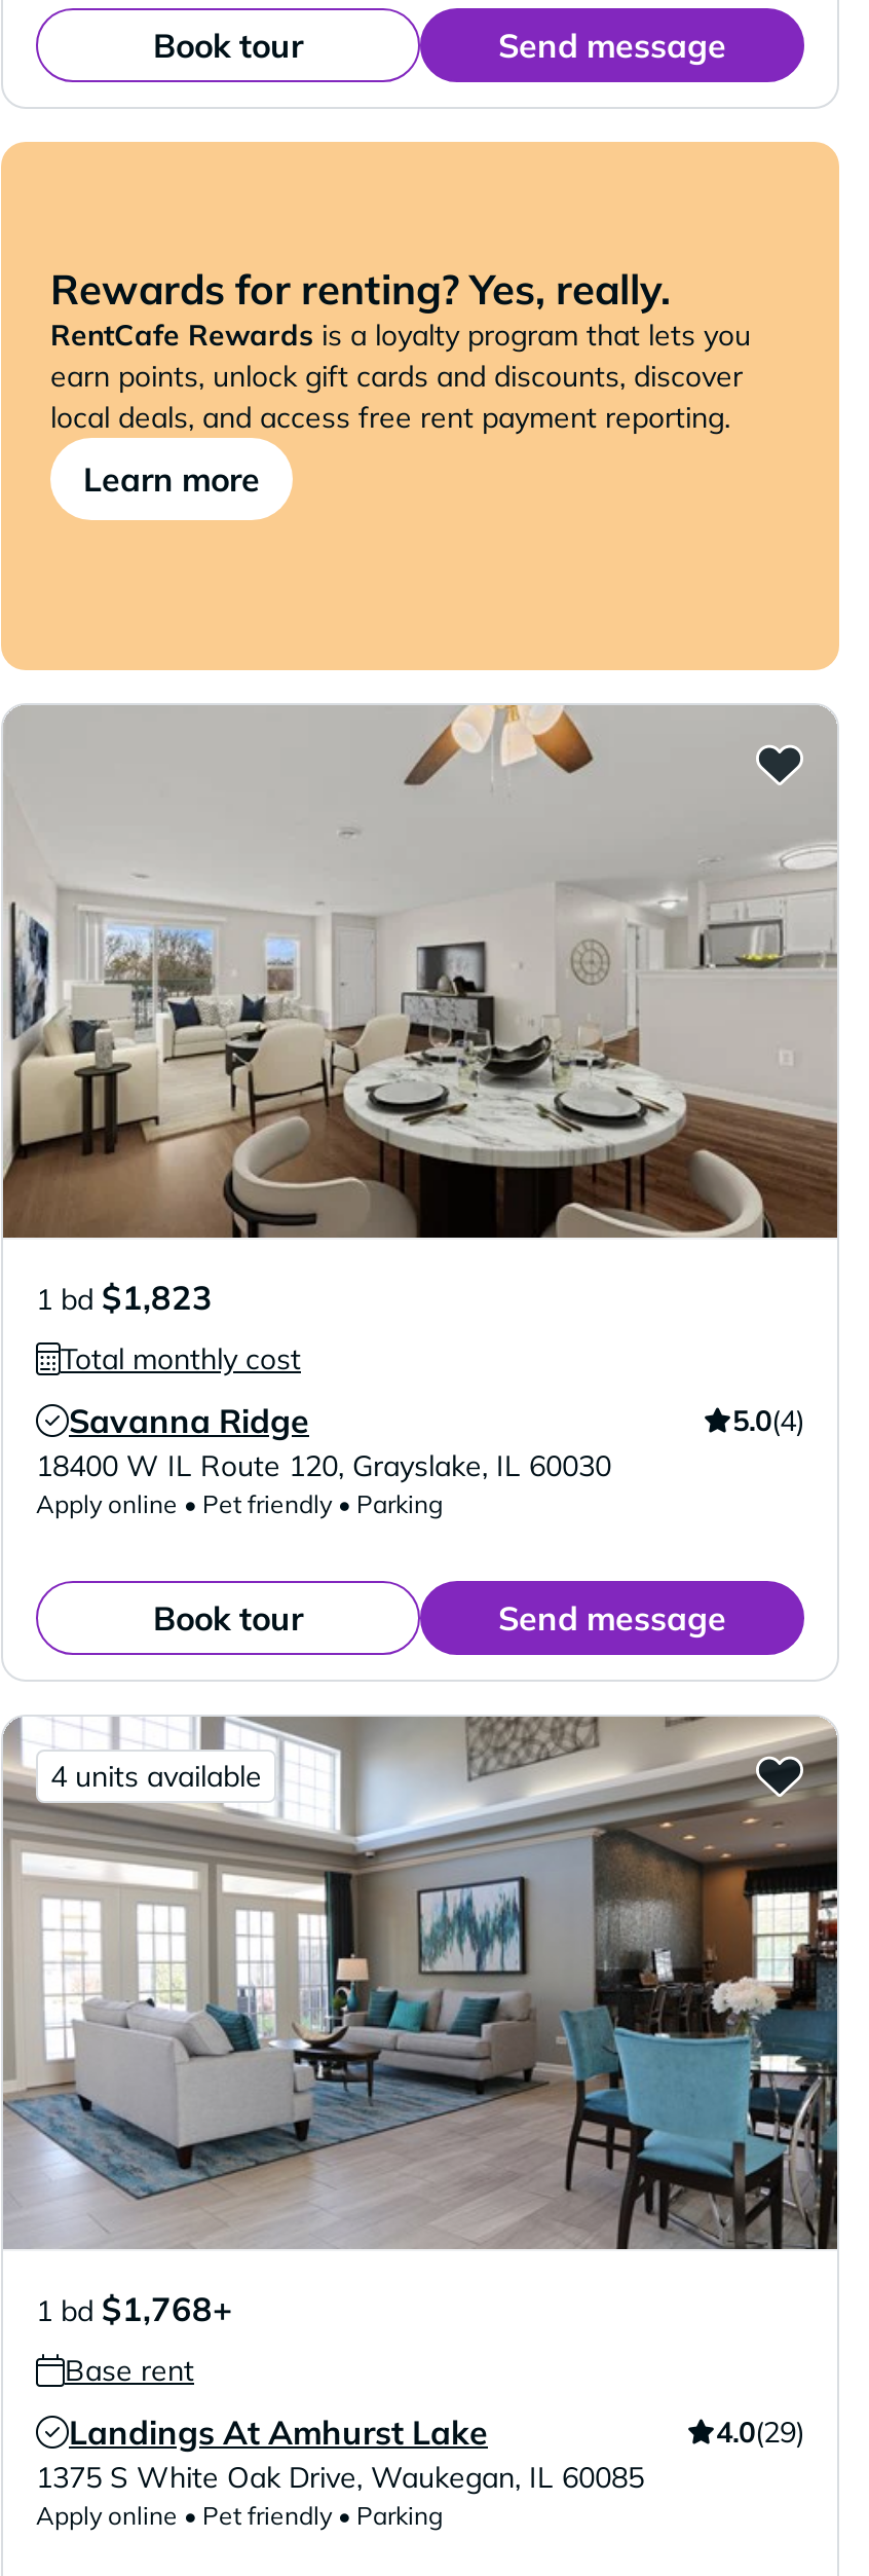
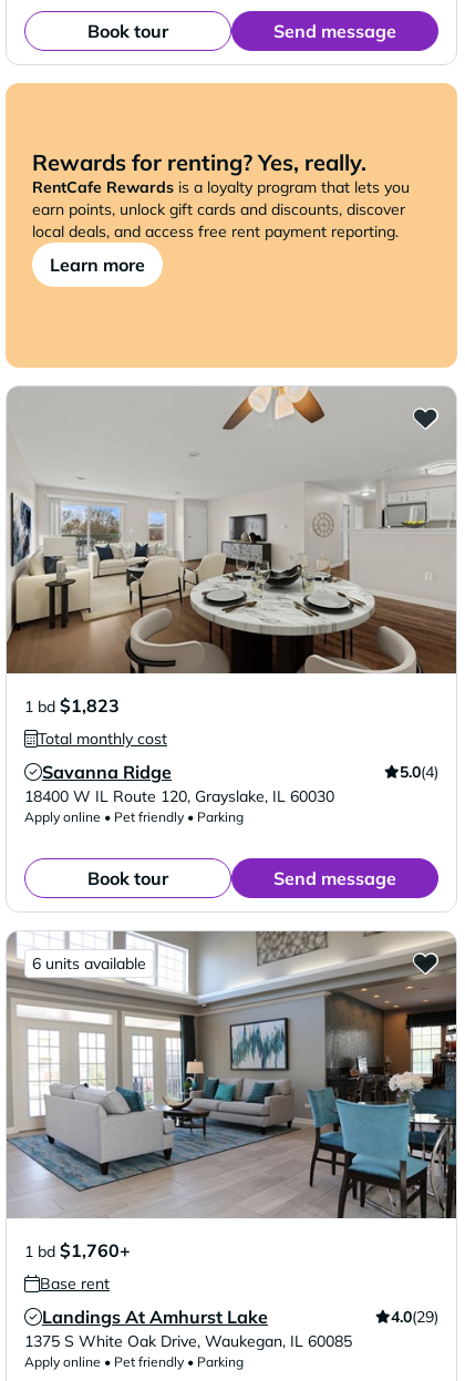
[50,1758,262,1795] 4 units available -> [32,954,146,973] 6 units available
[36,2288,233,2329] 1 bd $1,768+ -> [24,1239,131,1261] 1 bd $1,760+

